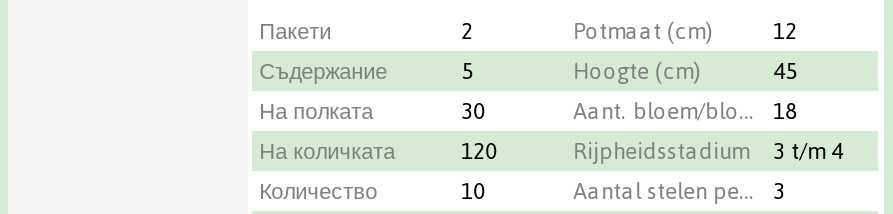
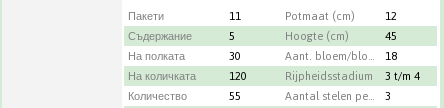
[461,17,473,45] 2 -> [229,9,241,23] 11
[461,177,485,205] 10 -> [229,89,241,103] 55

